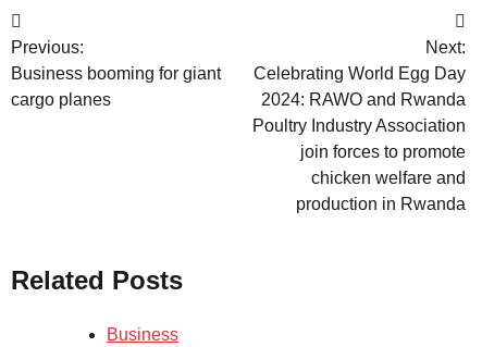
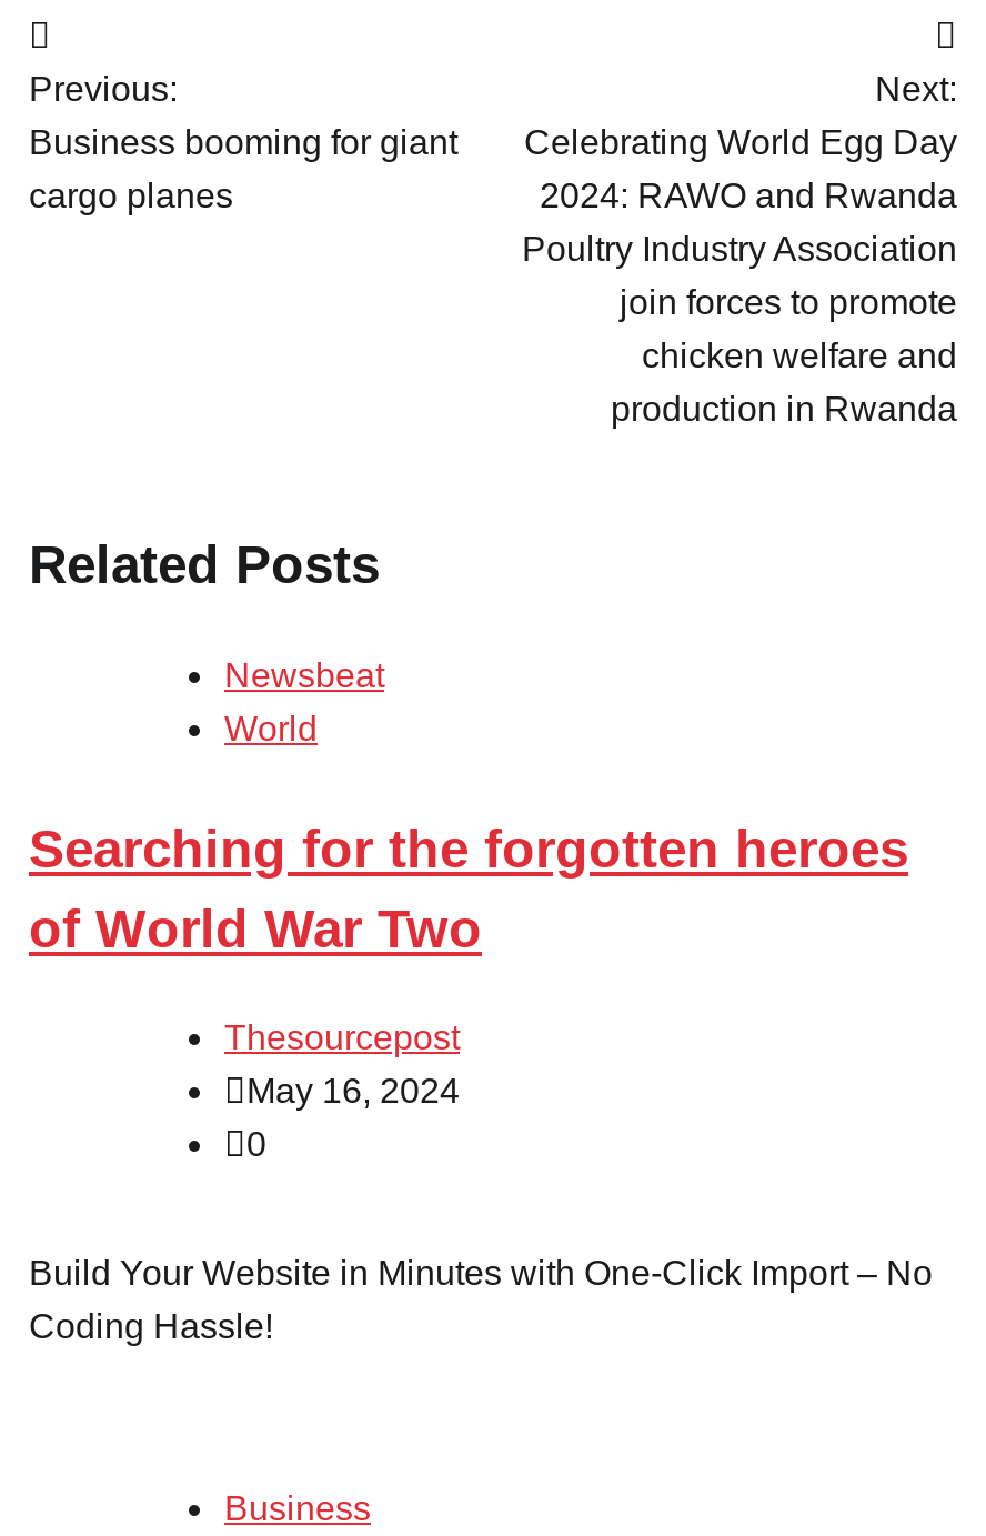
none -> [29,655,933,1346] Newsbeat | World | Searching for the forgotten heroes | of World War Two | Thesourcepost | May 16, 2024 | 0 | Build Your Website in Minutes with One-Click Import – No | Coding Hassle!

